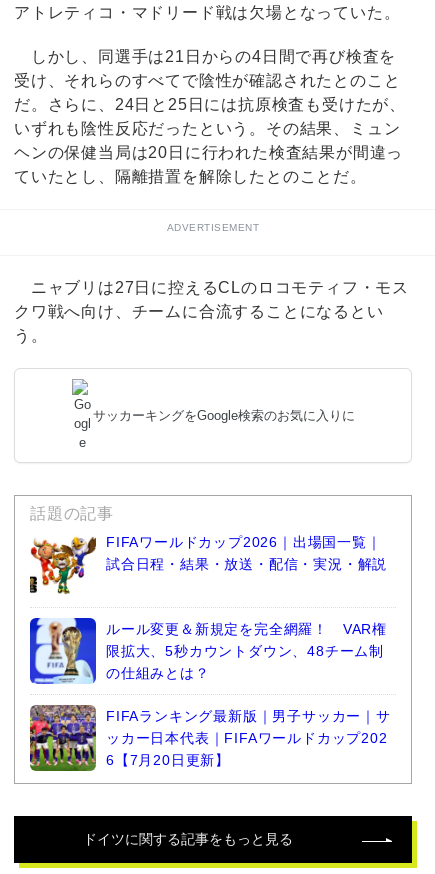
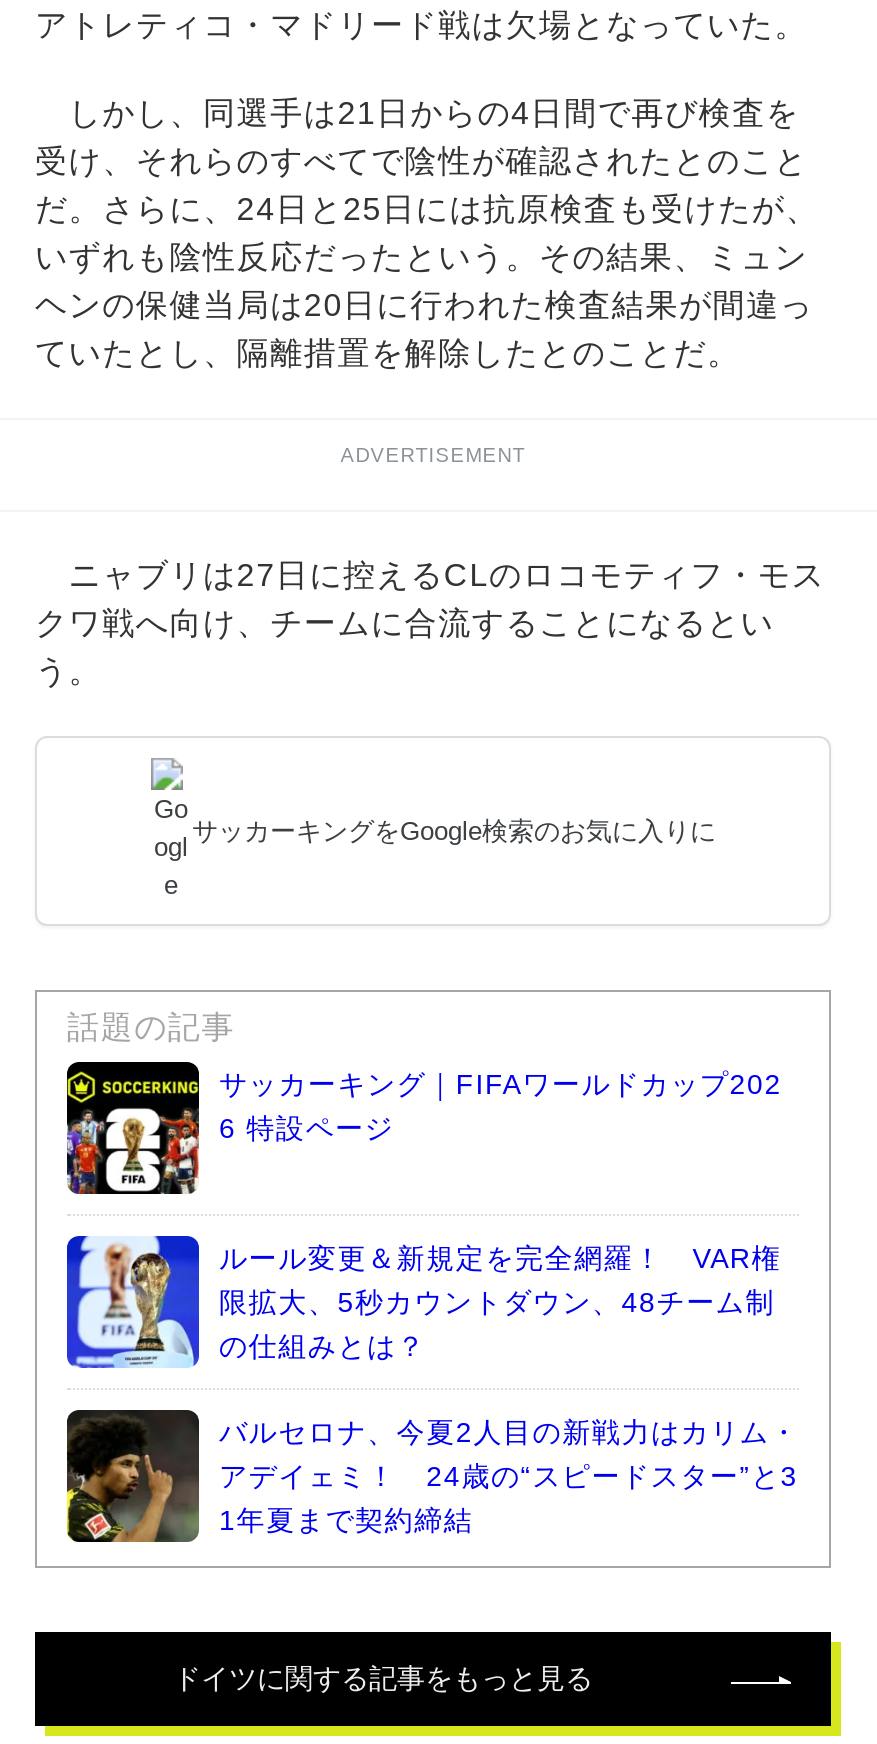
[29,531,387,597] [image] | FIFAワールドカップ2026｜出場国一覧｜ | 試合日程・結果・放送・配信・実況・解説 -> [65,1060,782,1196] [image] | サッカーキング｜FIFAワールドカップ202 | 6 特設ページ
[29,704,391,772] [image] | FIFAランキング最新版｜男子サッカー｜サ | ッカー日本代表｜FIFAワールドカップ202 | 6【7月20日更新】 -> [65,1408,799,1544] [image] | バルセロナ、今夏2人目の新戦力はカリム・ | アデイェミ！ 24歳の“スピードスター”と3 | 1年夏まで契約締結

